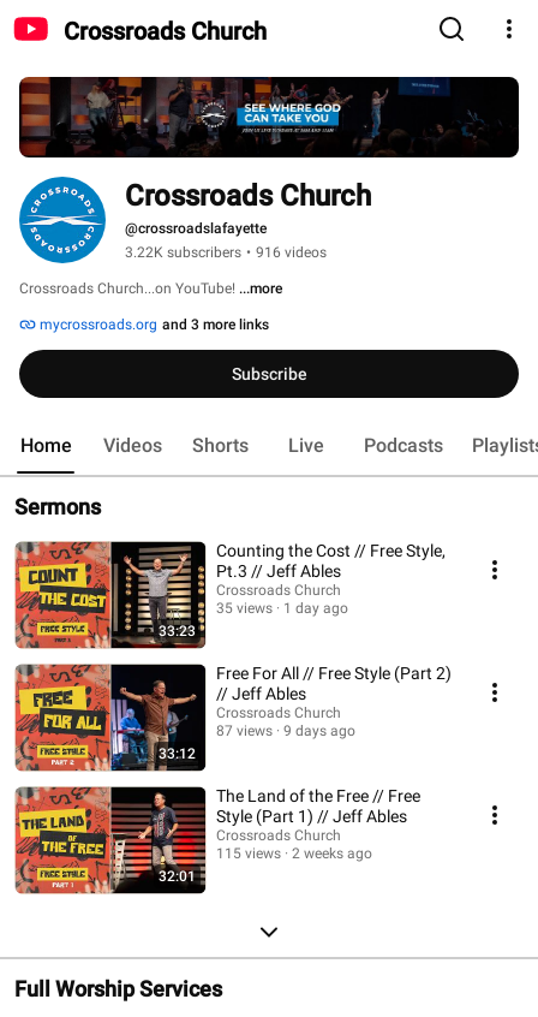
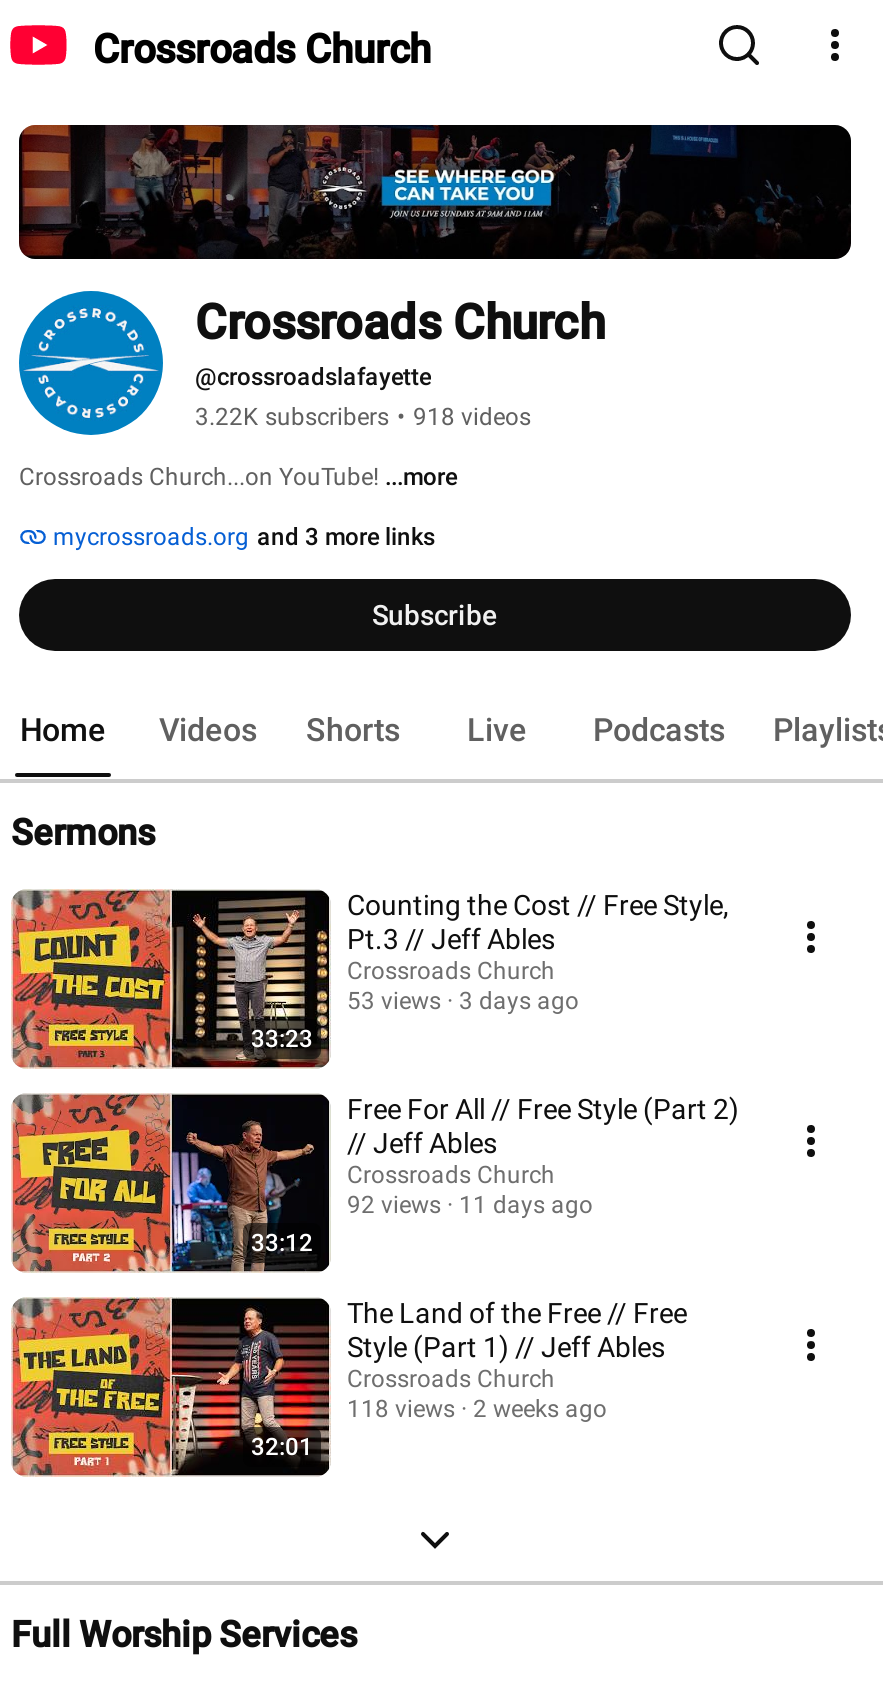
[125,244,327,261] 3.22K subscribers • 916 videos -> [195,403,531,431] 3.22K subscribers • 918 videos
[216,600,273,617] 35 views -> [347,987,441,1015] 53 views
[283,600,348,617] 1 day ago -> [459,987,579,1015] 3 days ago
[216,722,273,739] 87 views -> [347,1191,441,1219] 92 views
[283,722,355,739] 9 days ago -> [459,1191,593,1219] 11 days ago
[216,845,372,862] 115 views 2 weeks ago -> [347,1395,607,1423] 118 views 2 weeks ago

